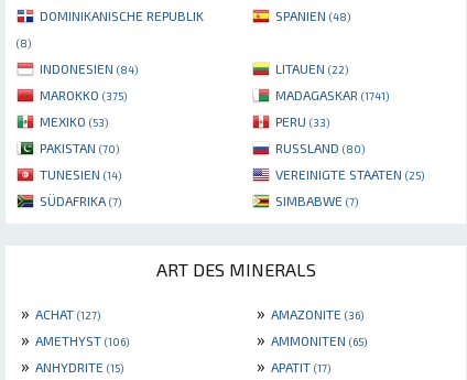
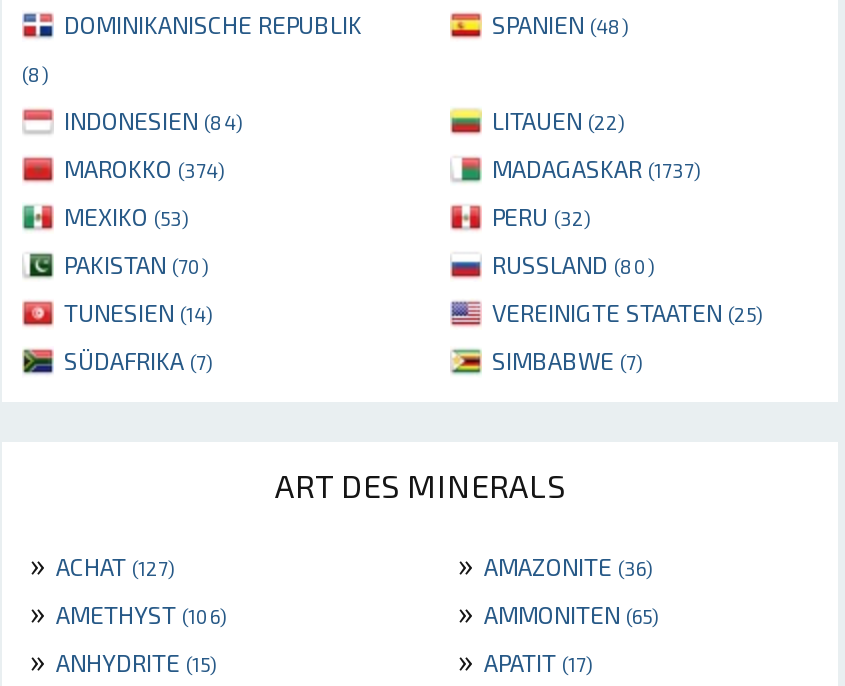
[40,87,127,103] MAROKKO (375) -> [64,155,224,183] MAROKKO (374)
[275,87,389,103] MADAGASKAR (1741) -> [492,155,700,183] MADAGASKAR (1737)
[275,114,329,129] PERU (33) -> [492,203,590,231] PERU (32)

